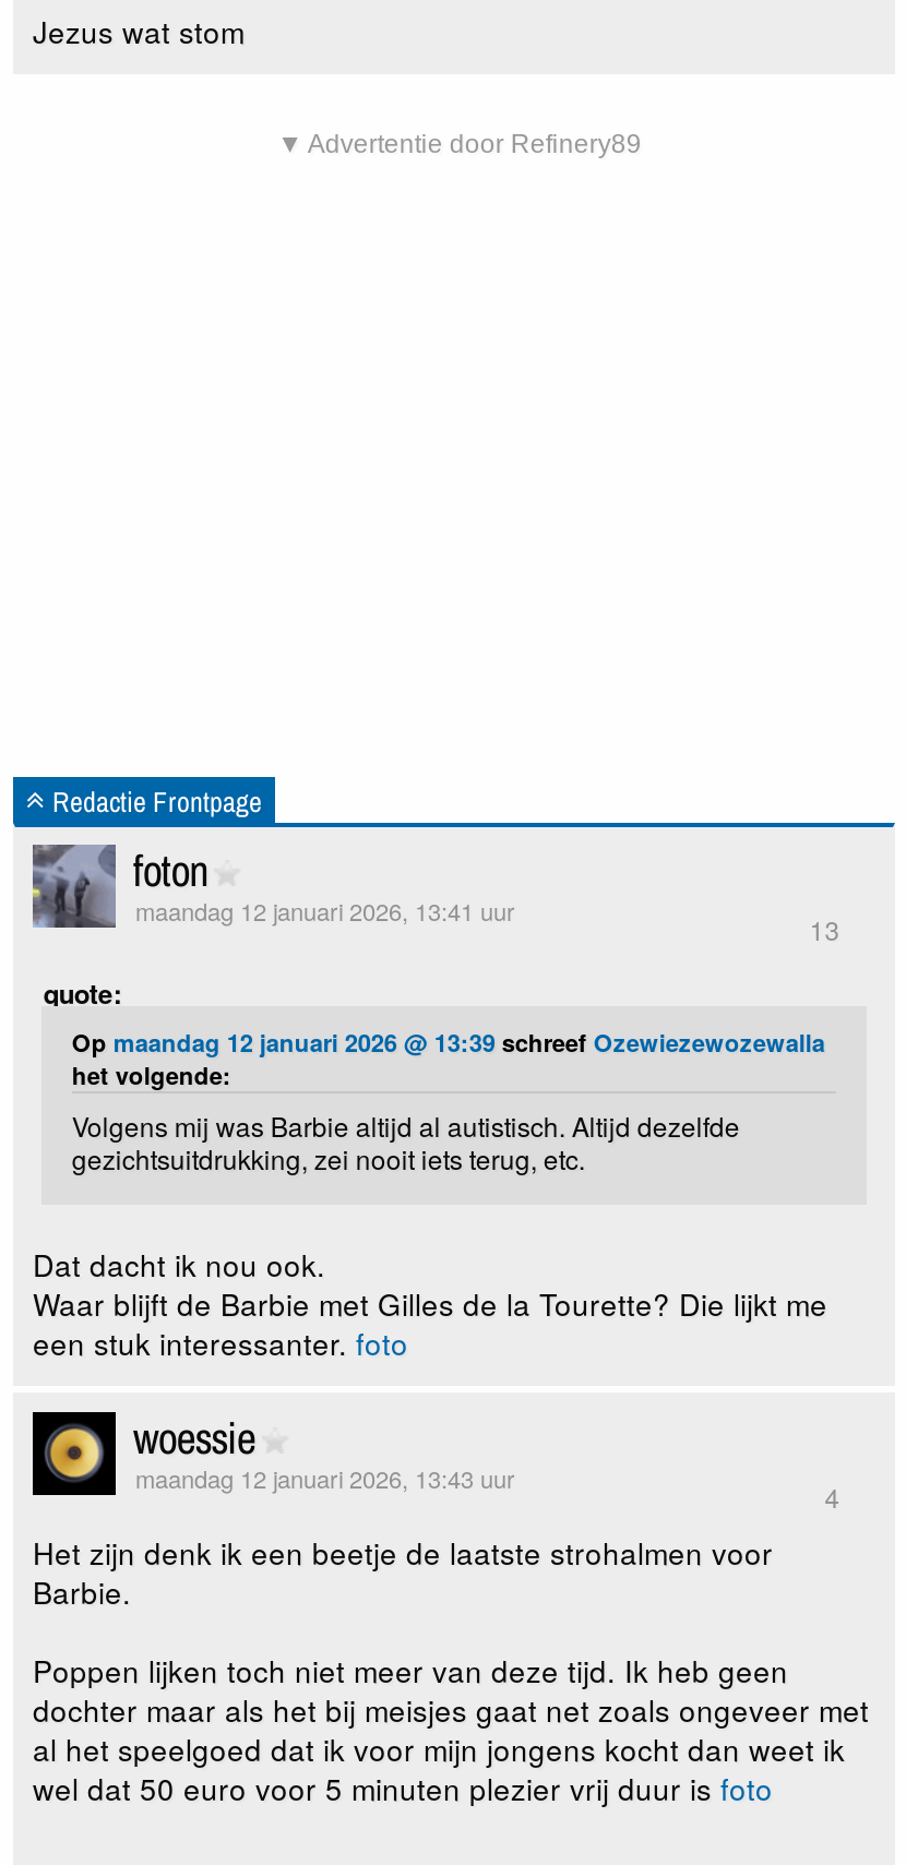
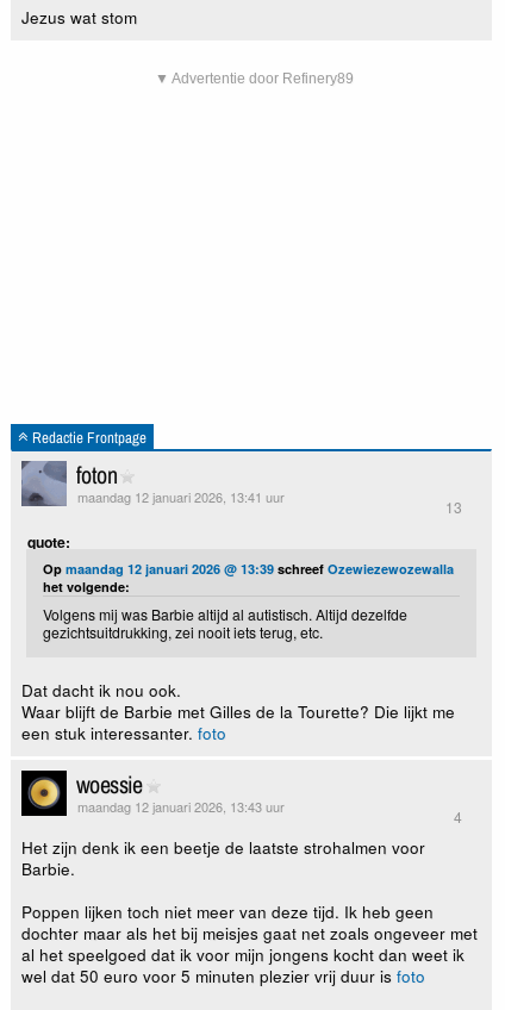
[33,845,116,928] [image] -> [21,461,66,506] [image]

